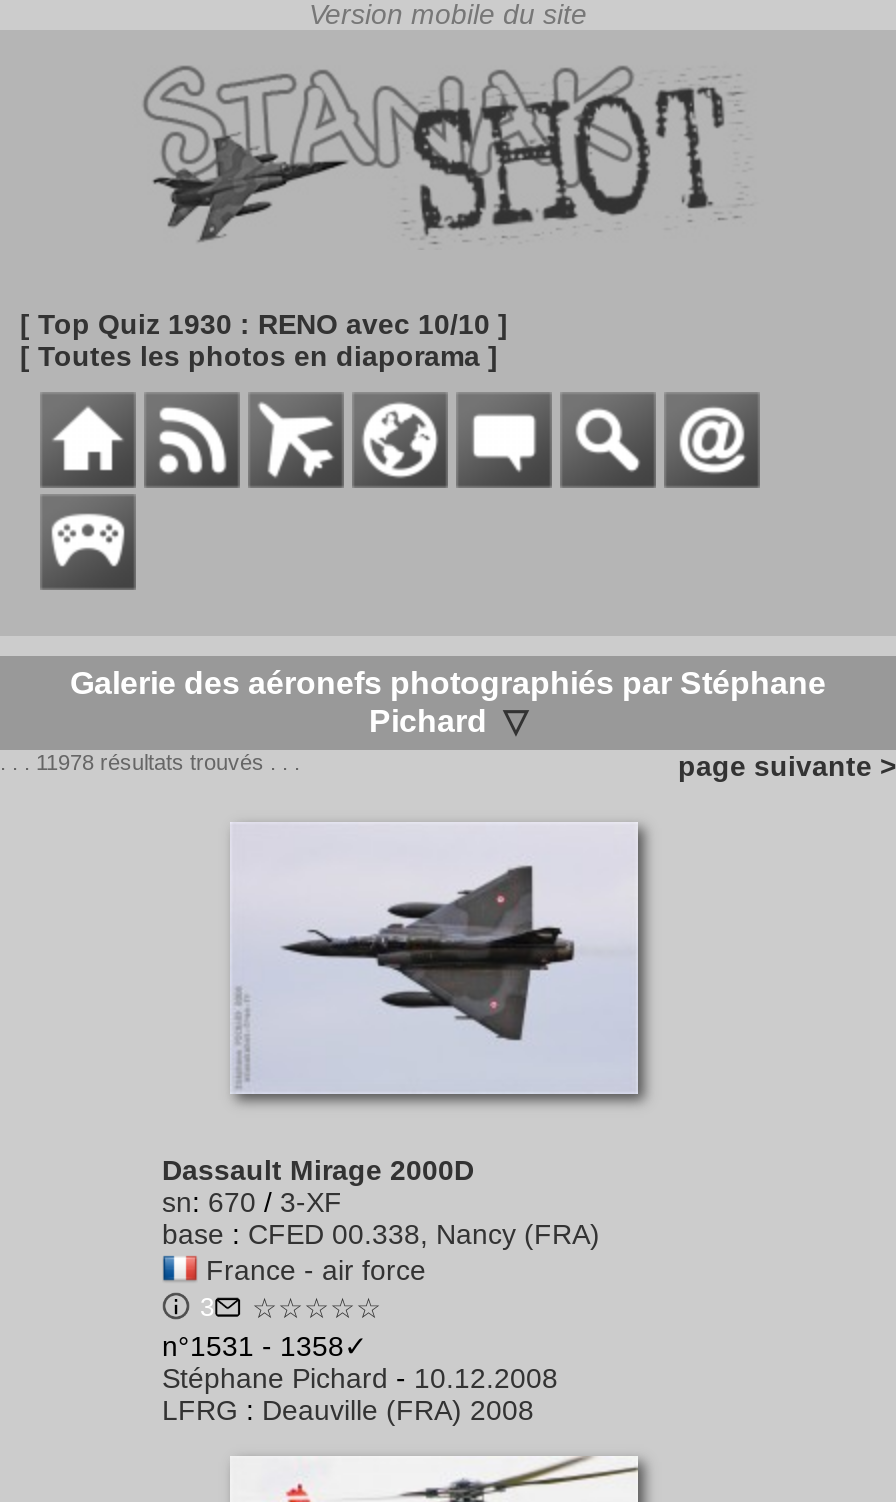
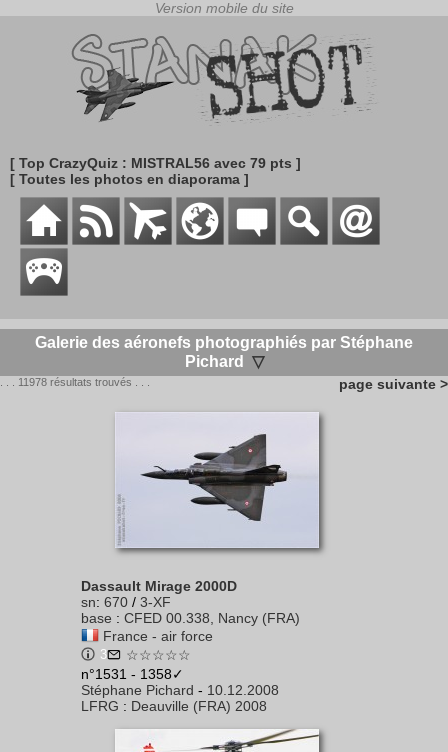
[20,308,508,340] [ Top Quiz 1930 : RENO avec 10/10 ] -> [10,155,301,171] [ Top CrazyQuiz : MISTRAL56 avec 79 pts ]

